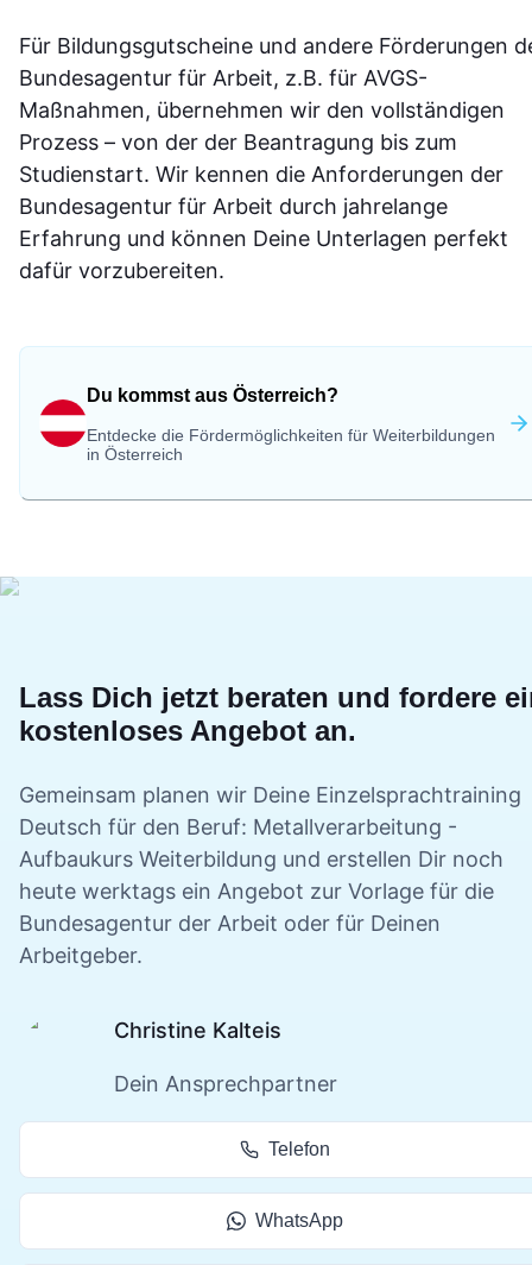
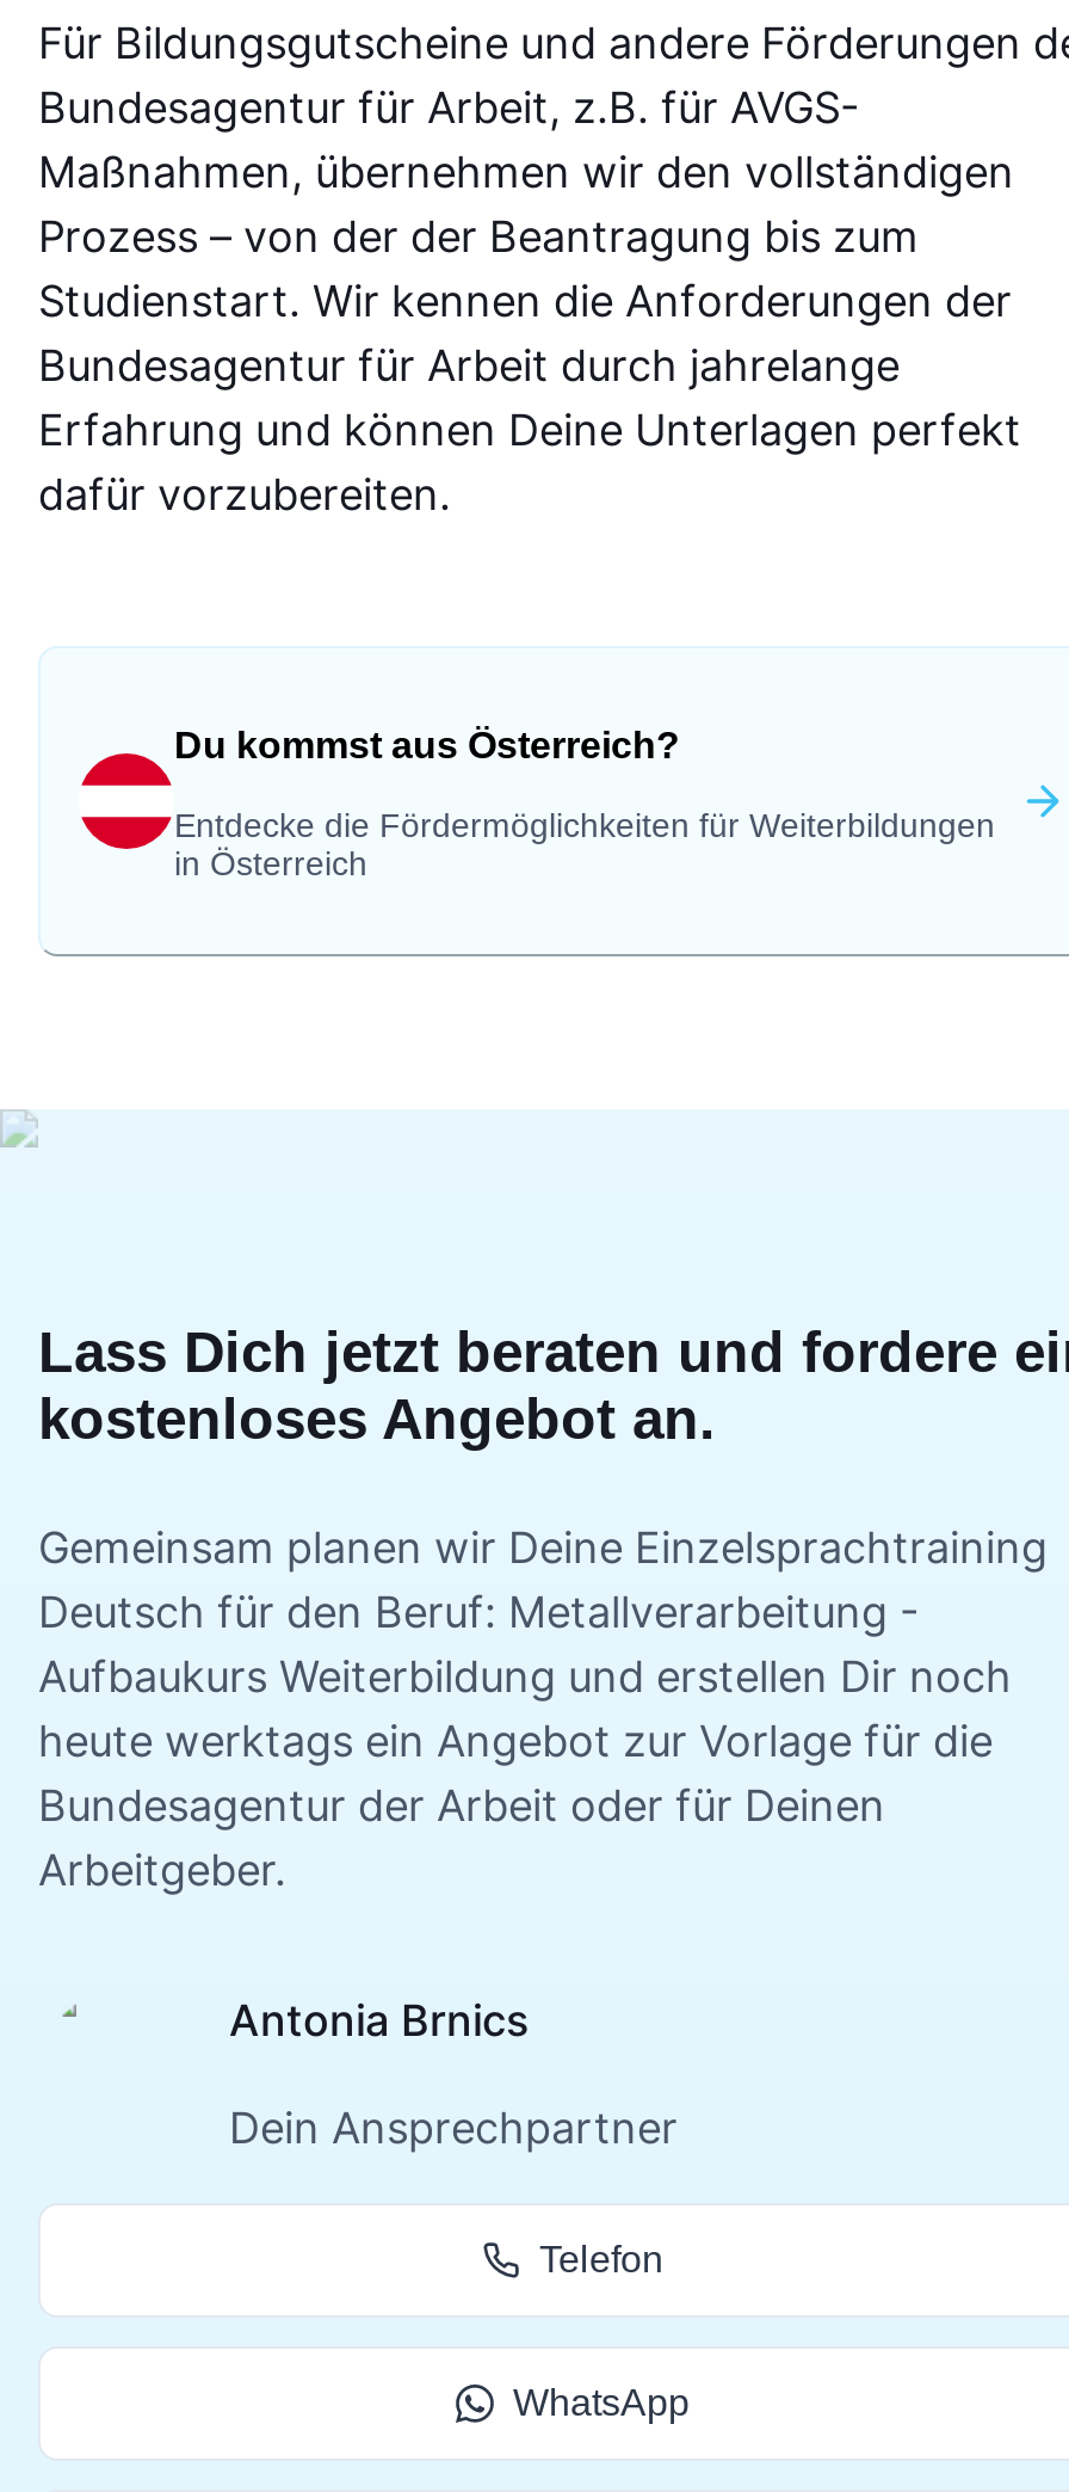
[114,1018,281,1043] Christine Kalteis -> [229,1995,530,2045] Antonia Brnics

